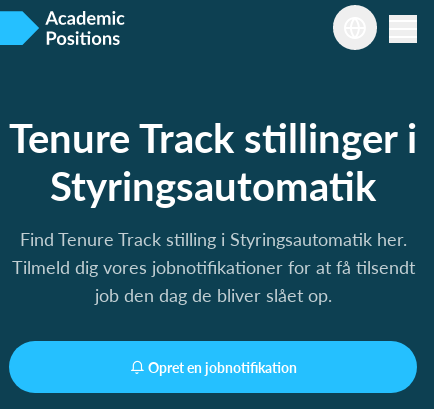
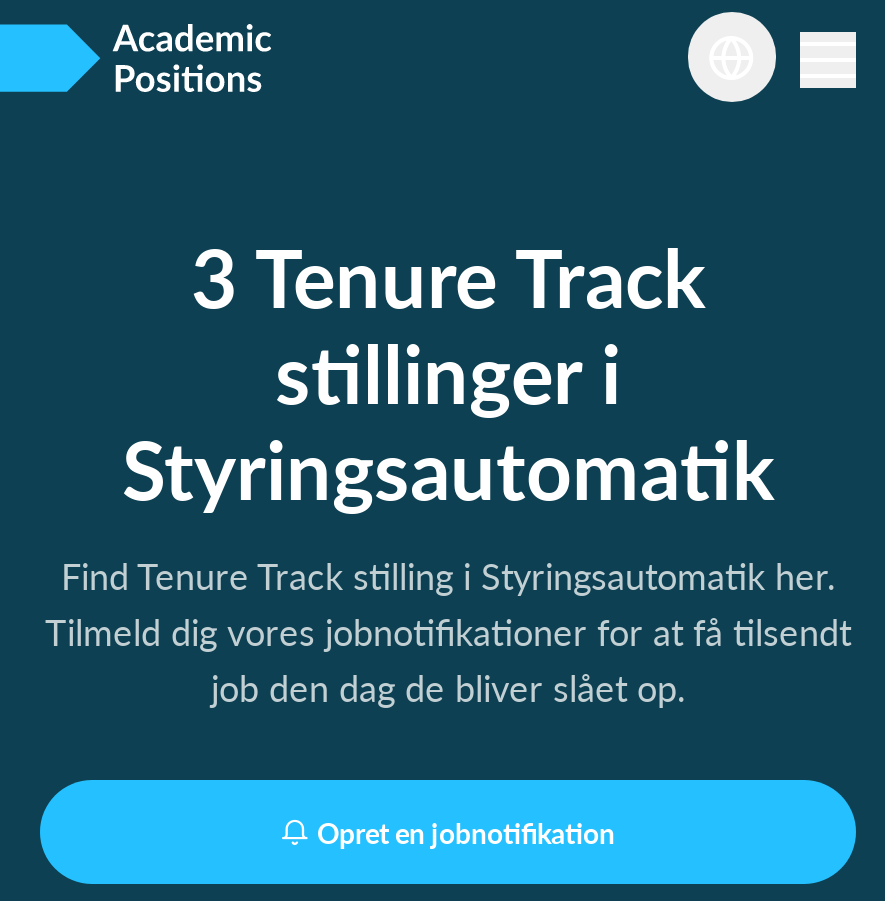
[9,108,417,165] Tenure Track stillinger i -> [191,218,705,428] 3 Tenure Track | stillinger i

